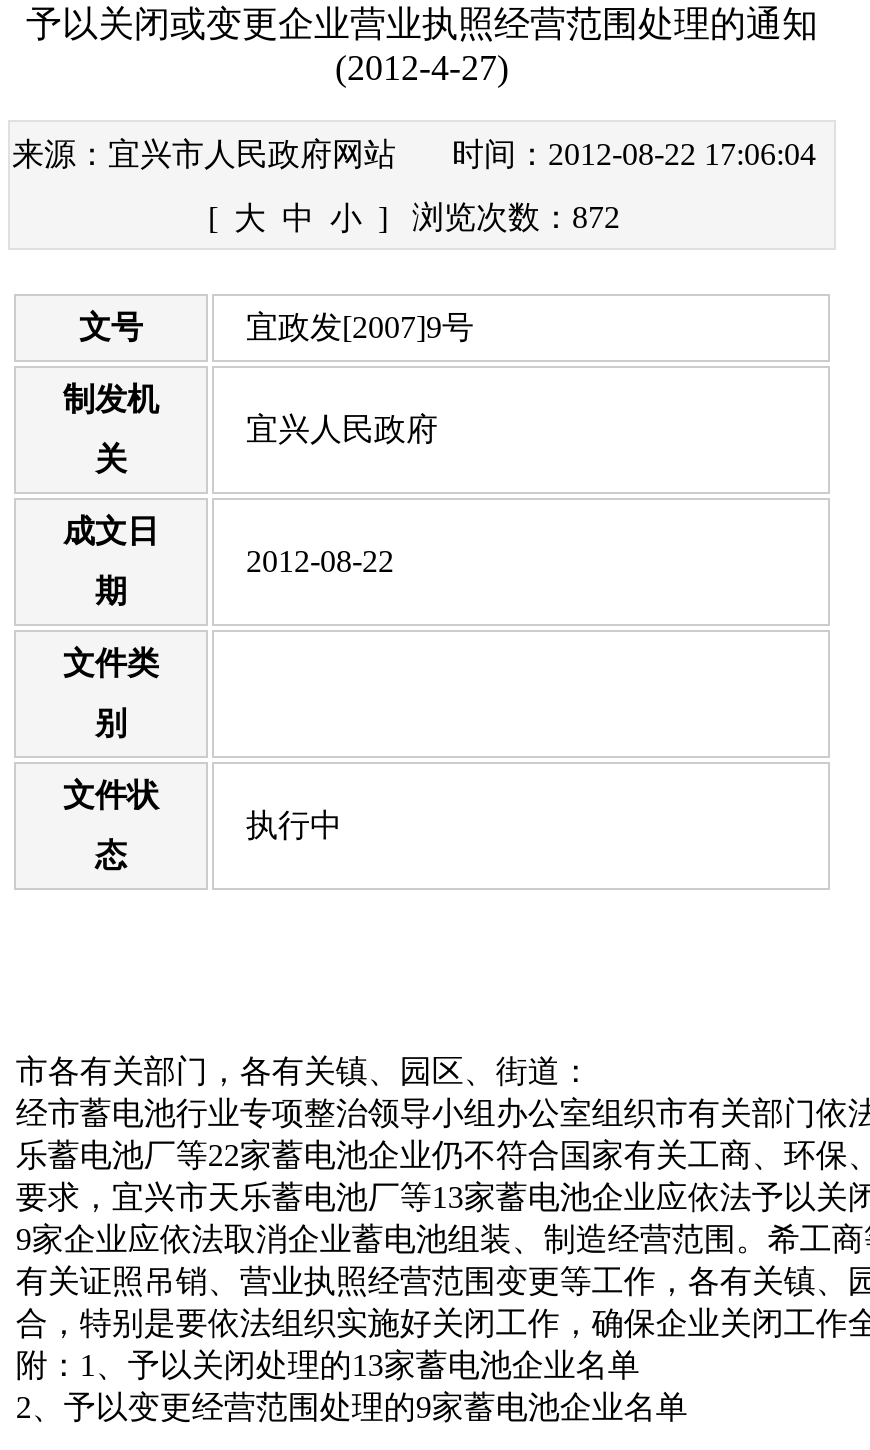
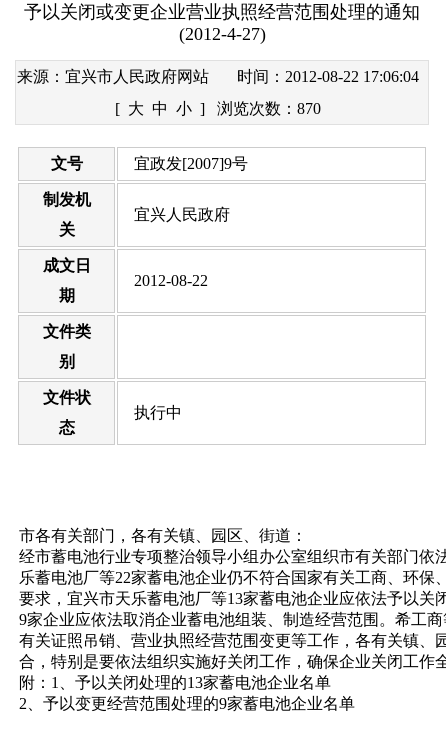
[208,200,620,234] [大 中 小] 浏览次数：872 -> [115,100,321,117] [大 中 小] 浏览次数：870

